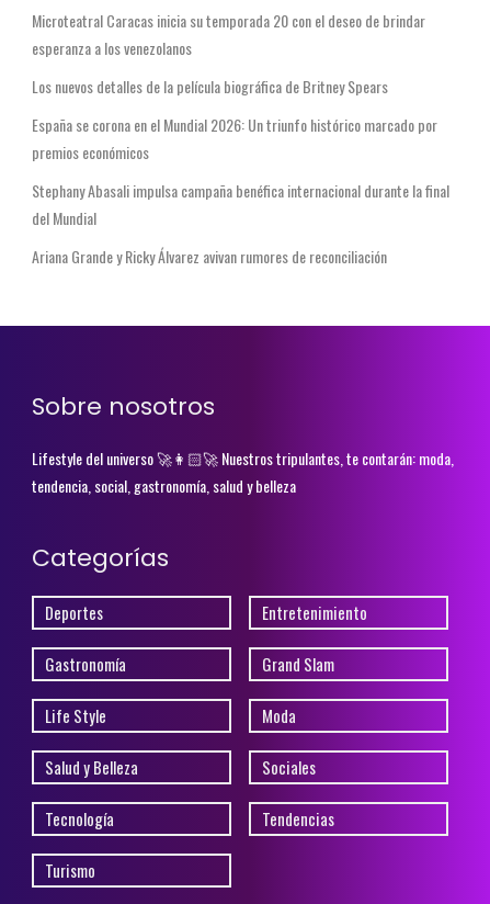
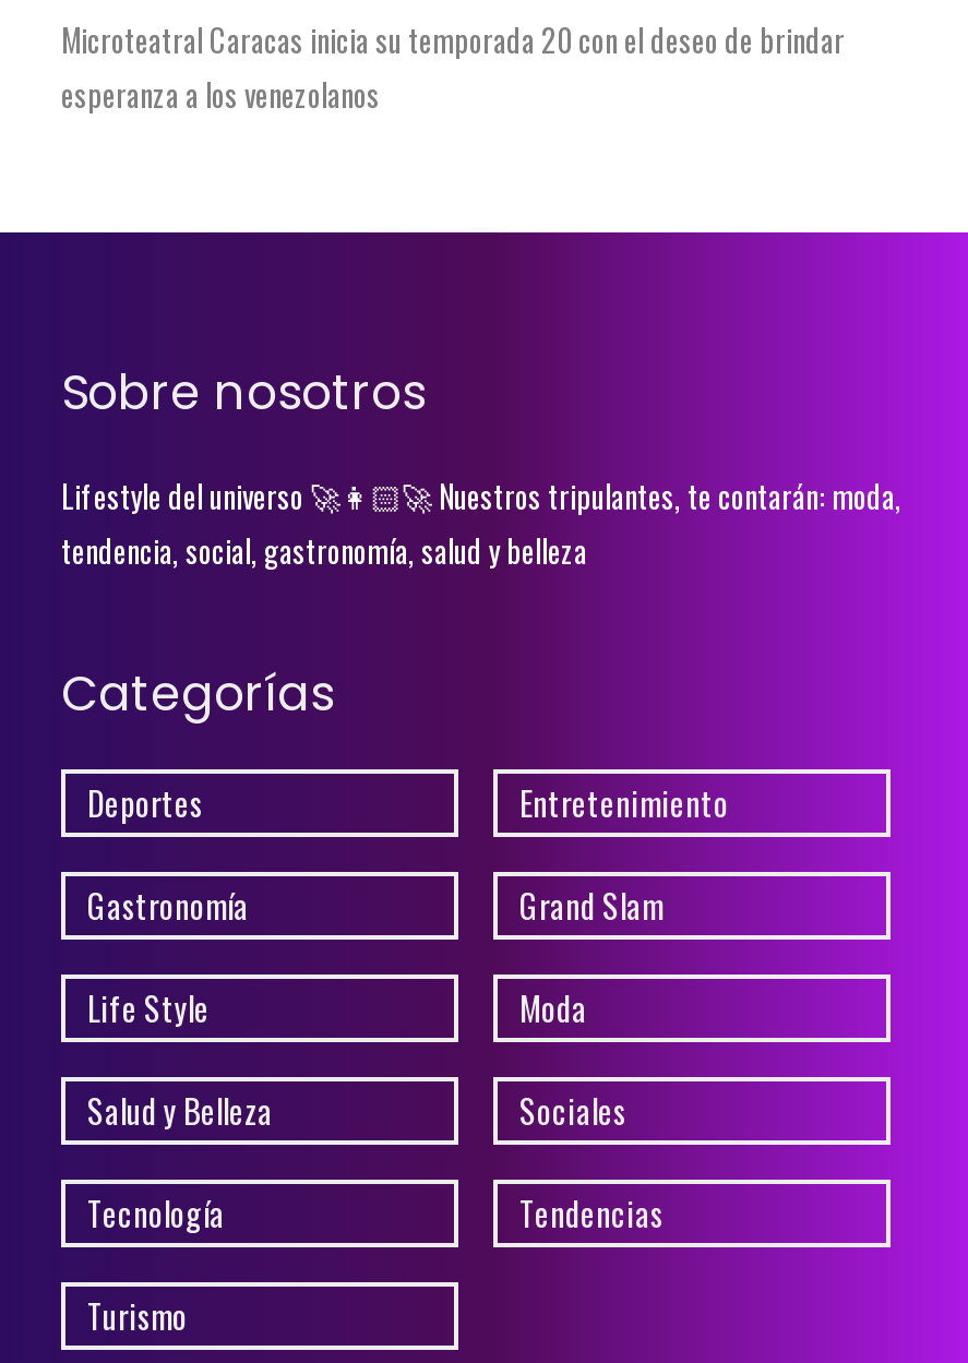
[32,75,449,268] Los nuevos detalles de la película biográfica de Britney Spears | España se corona en el Mundial 2026: Un triunfo histórico marcado por | premios económicos | Stephany Abasali impulsa campaña benéfica internacional durante la final | del Mundial | Ariana Grande y Ricky Álvarez avivan rumores de reconciliación -> none

